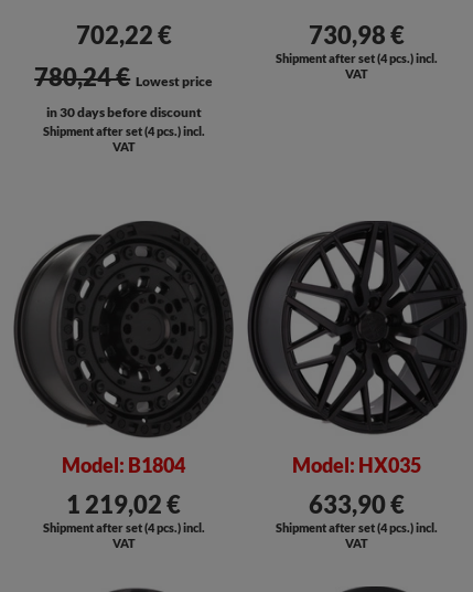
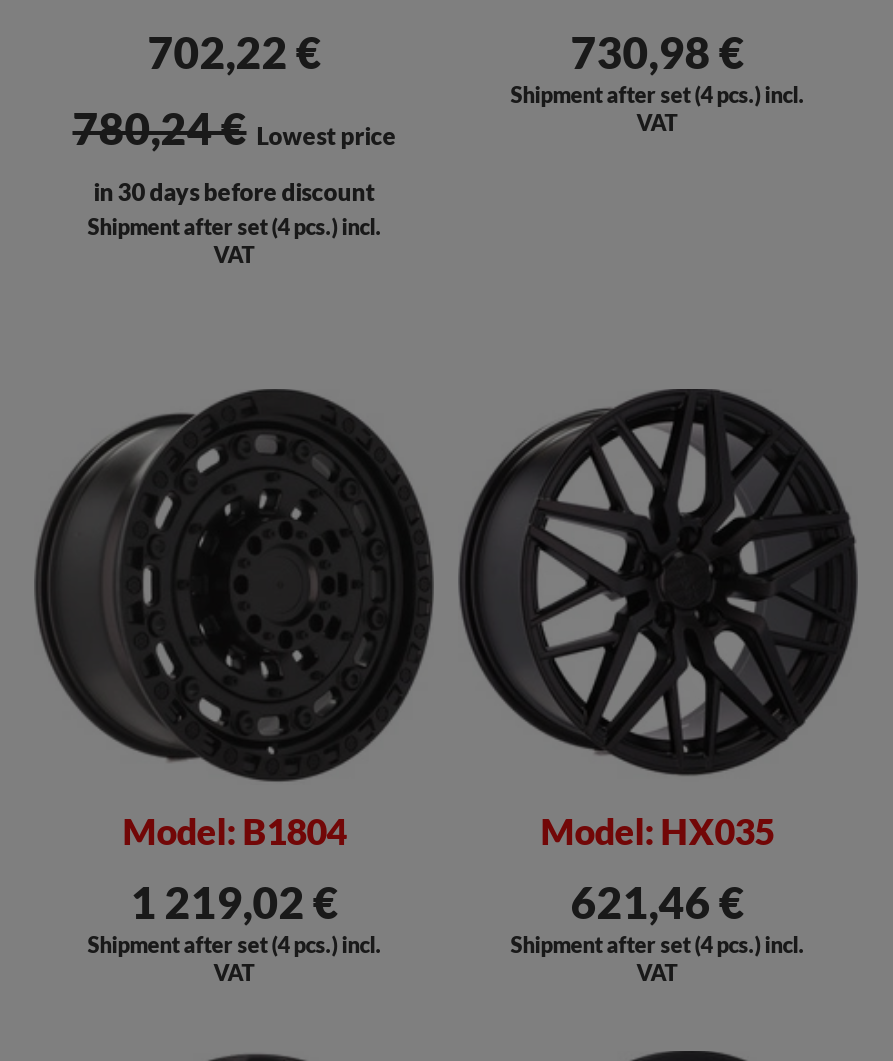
[309,489,405,519] 633,90 € -> [570,874,744,928] 621,46 €

